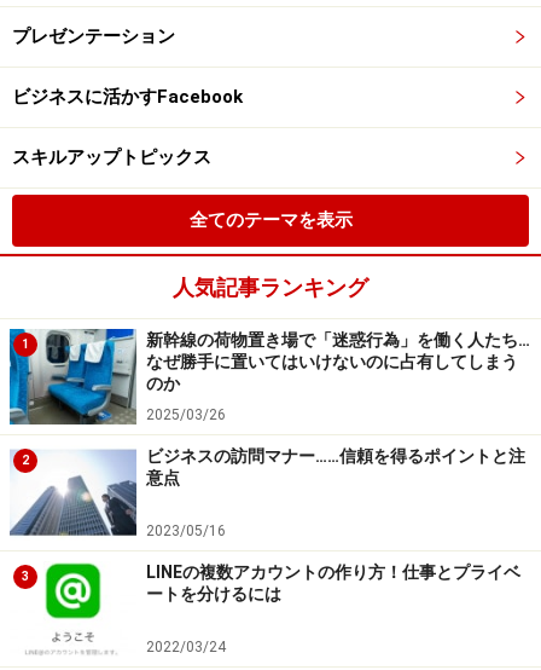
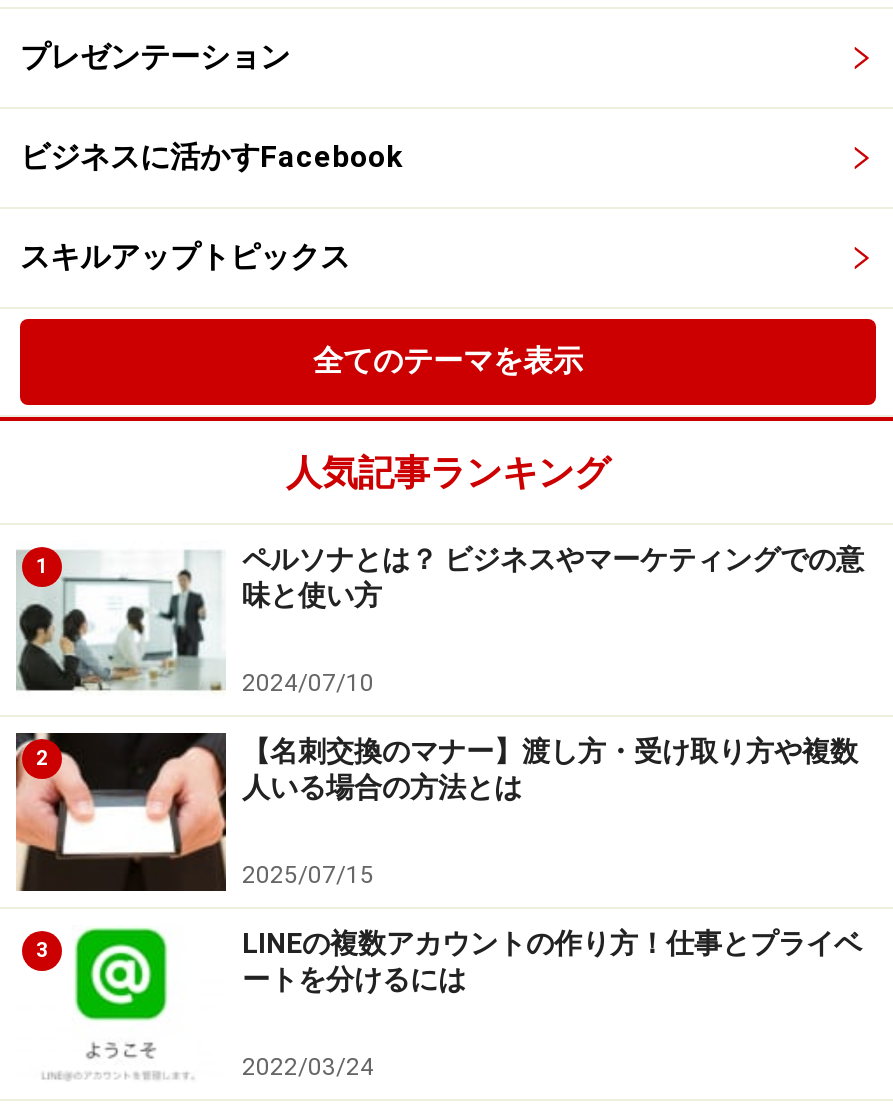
[8,328,530,426] [image] | 新幹線の荷物置き場で「迷惑行為」を働く人たち… | なぜ勝手に置いてはいけないのに占有してしまう | のか -> [16,541,864,699] [image] | ペルソナとは？ ビジネスやマーケティングでの意 | 味と使い方
[146,406,226,423] 2025/03/26 -> [242,669,374,697] 2024/07/10
[10,445,525,541] [image] | ビジネスの訪問マナー……信頼を得るポイントと注 | 意点 -> [14,731,858,893] [image] | 【名刺交換のマナー】渡し方・受け取り方や複数 | 人いる場合の方法とは
[146,522,226,539] 2023/05/16 -> [242,861,374,889] 2025/07/15

